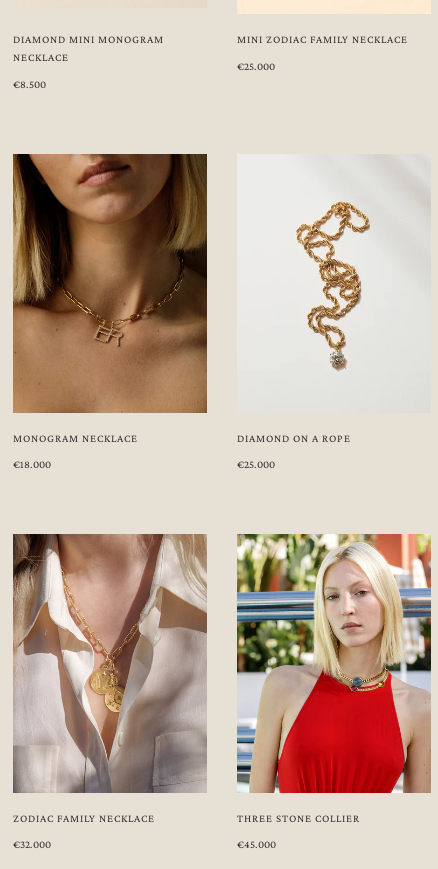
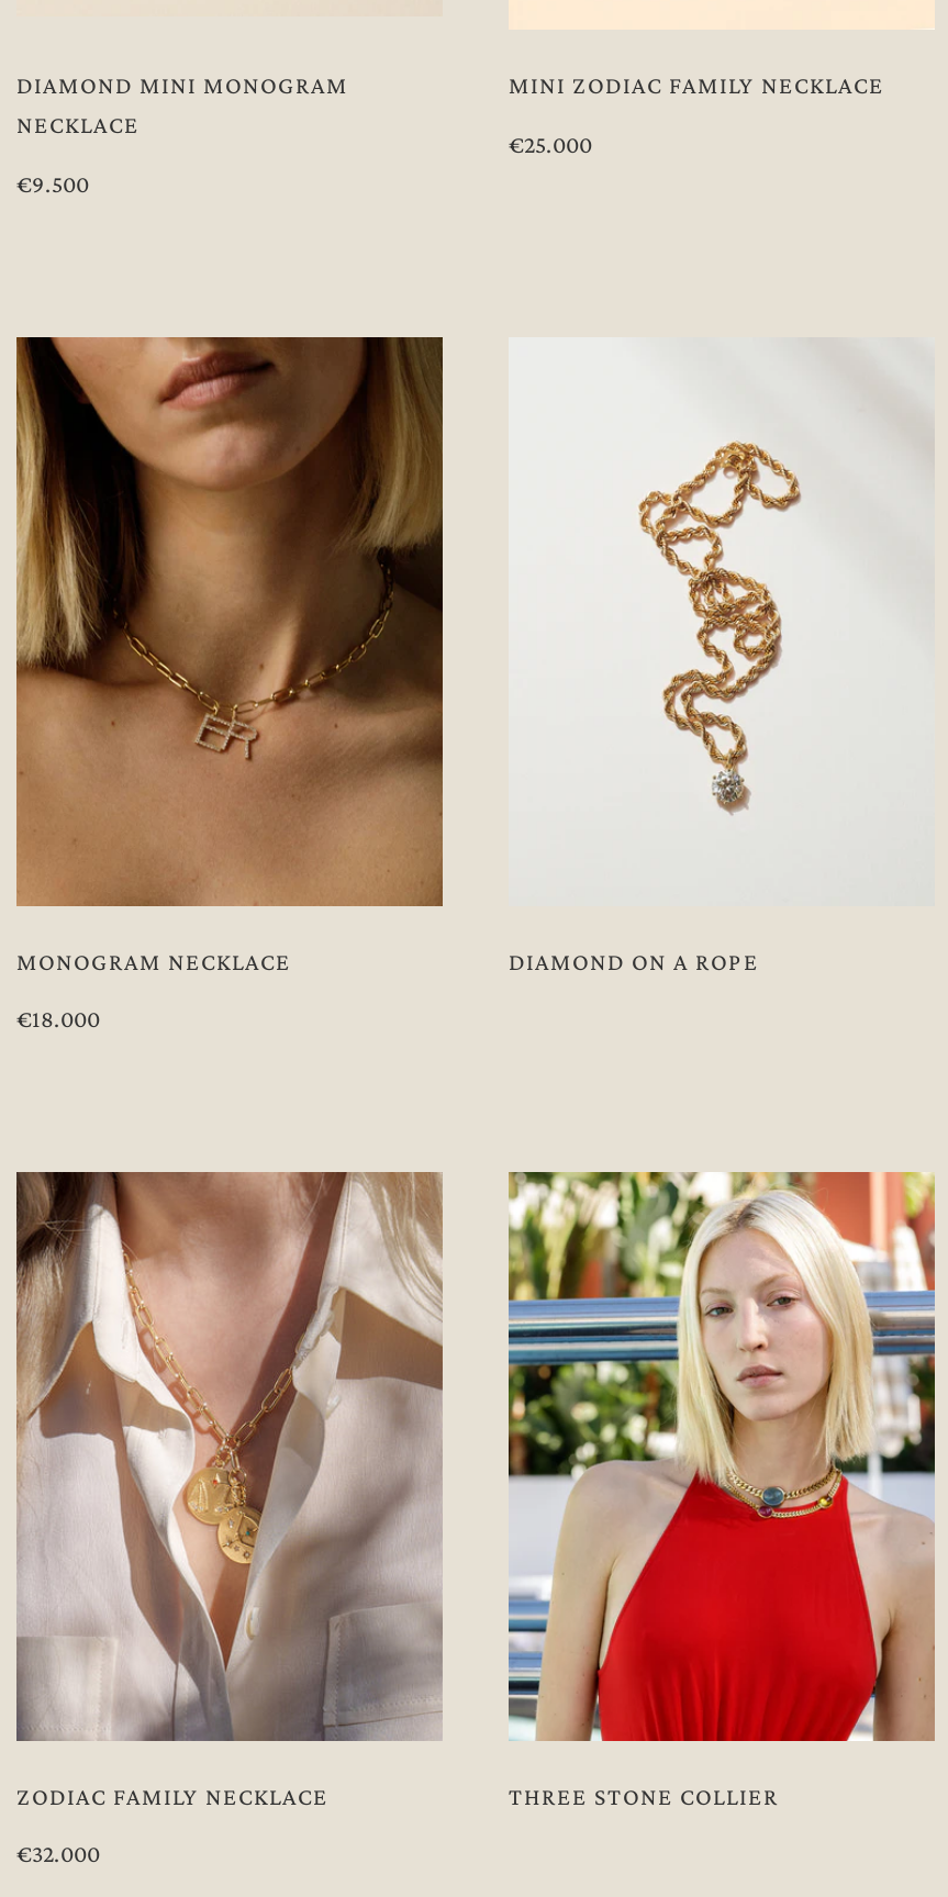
[13,78,46,90] €8.500 -> [16,170,89,196] €9.500
[237,458,275,470] €25.000 -> none
[237,838,276,850] €45.000 -> none

